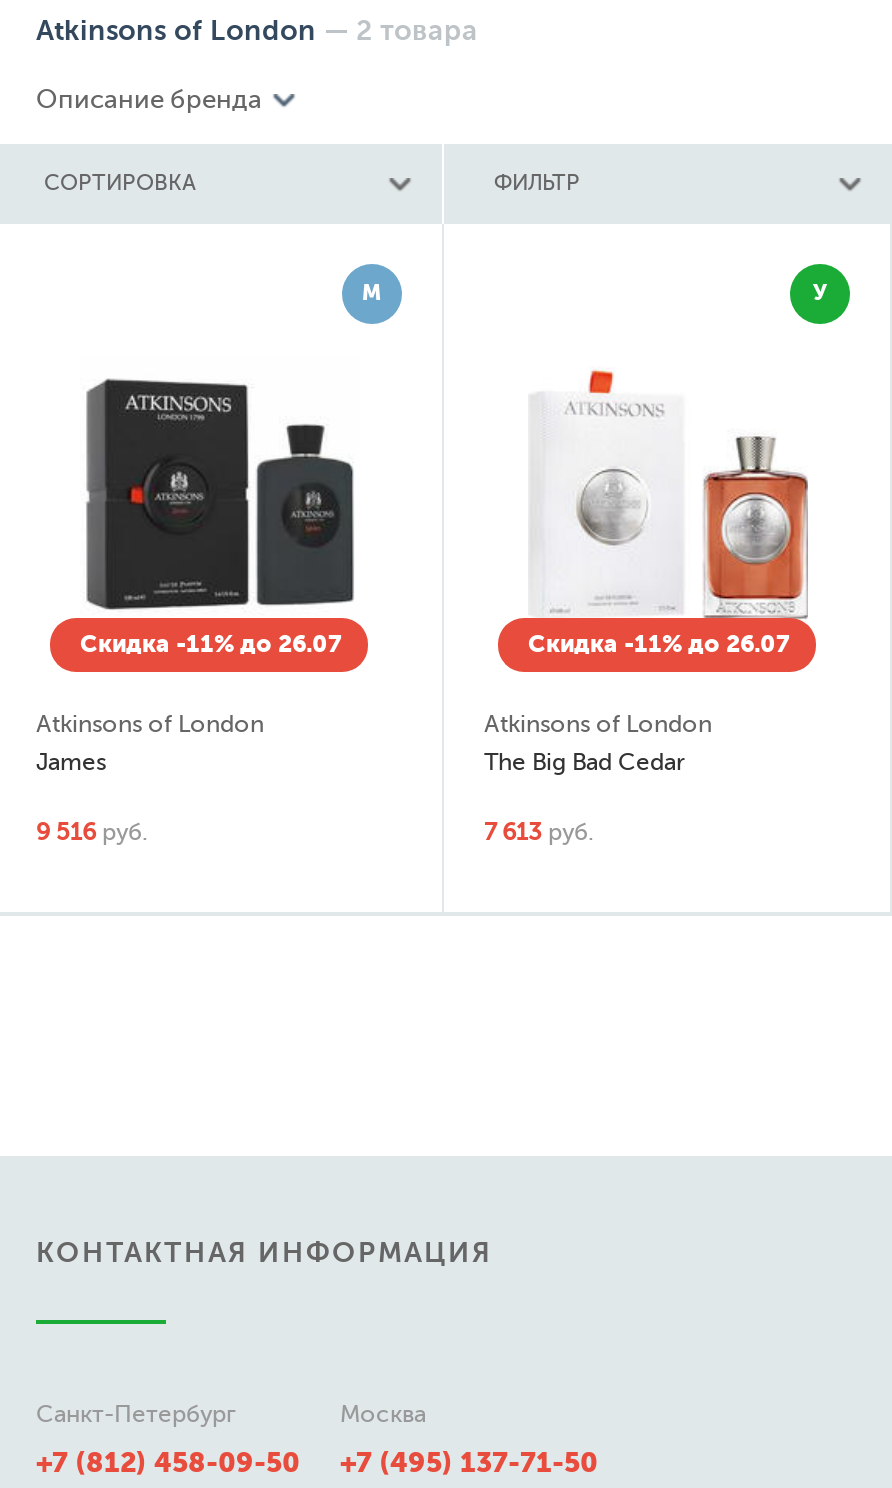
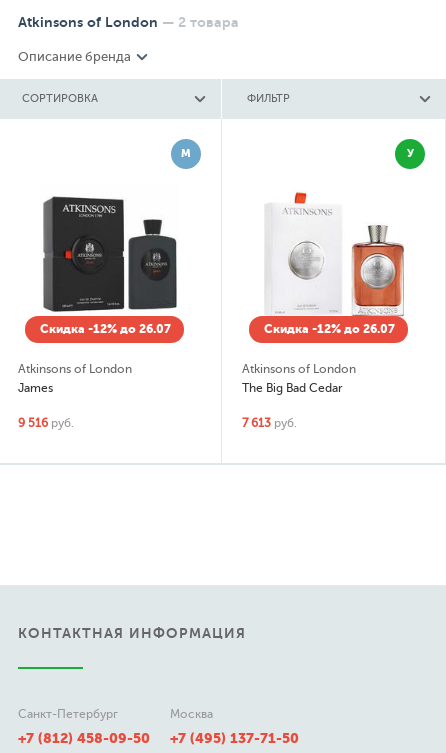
[80,630,342,658] Скидка -11% до 26.07 -> [40,322,171,336] Скидка -12% до 26.07
[528,630,790,658] Скидка -11% до 26.07 -> [264,322,395,336] Скидка -12% до 26.07

